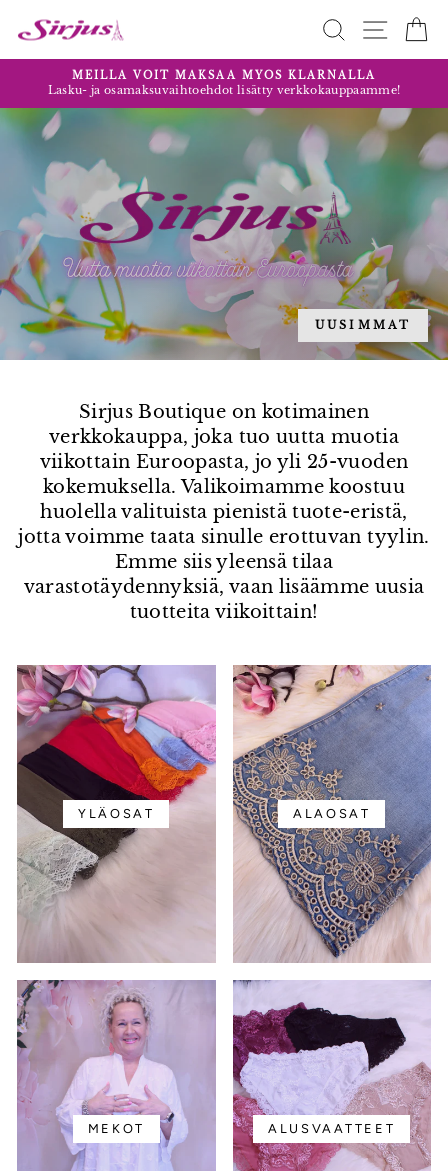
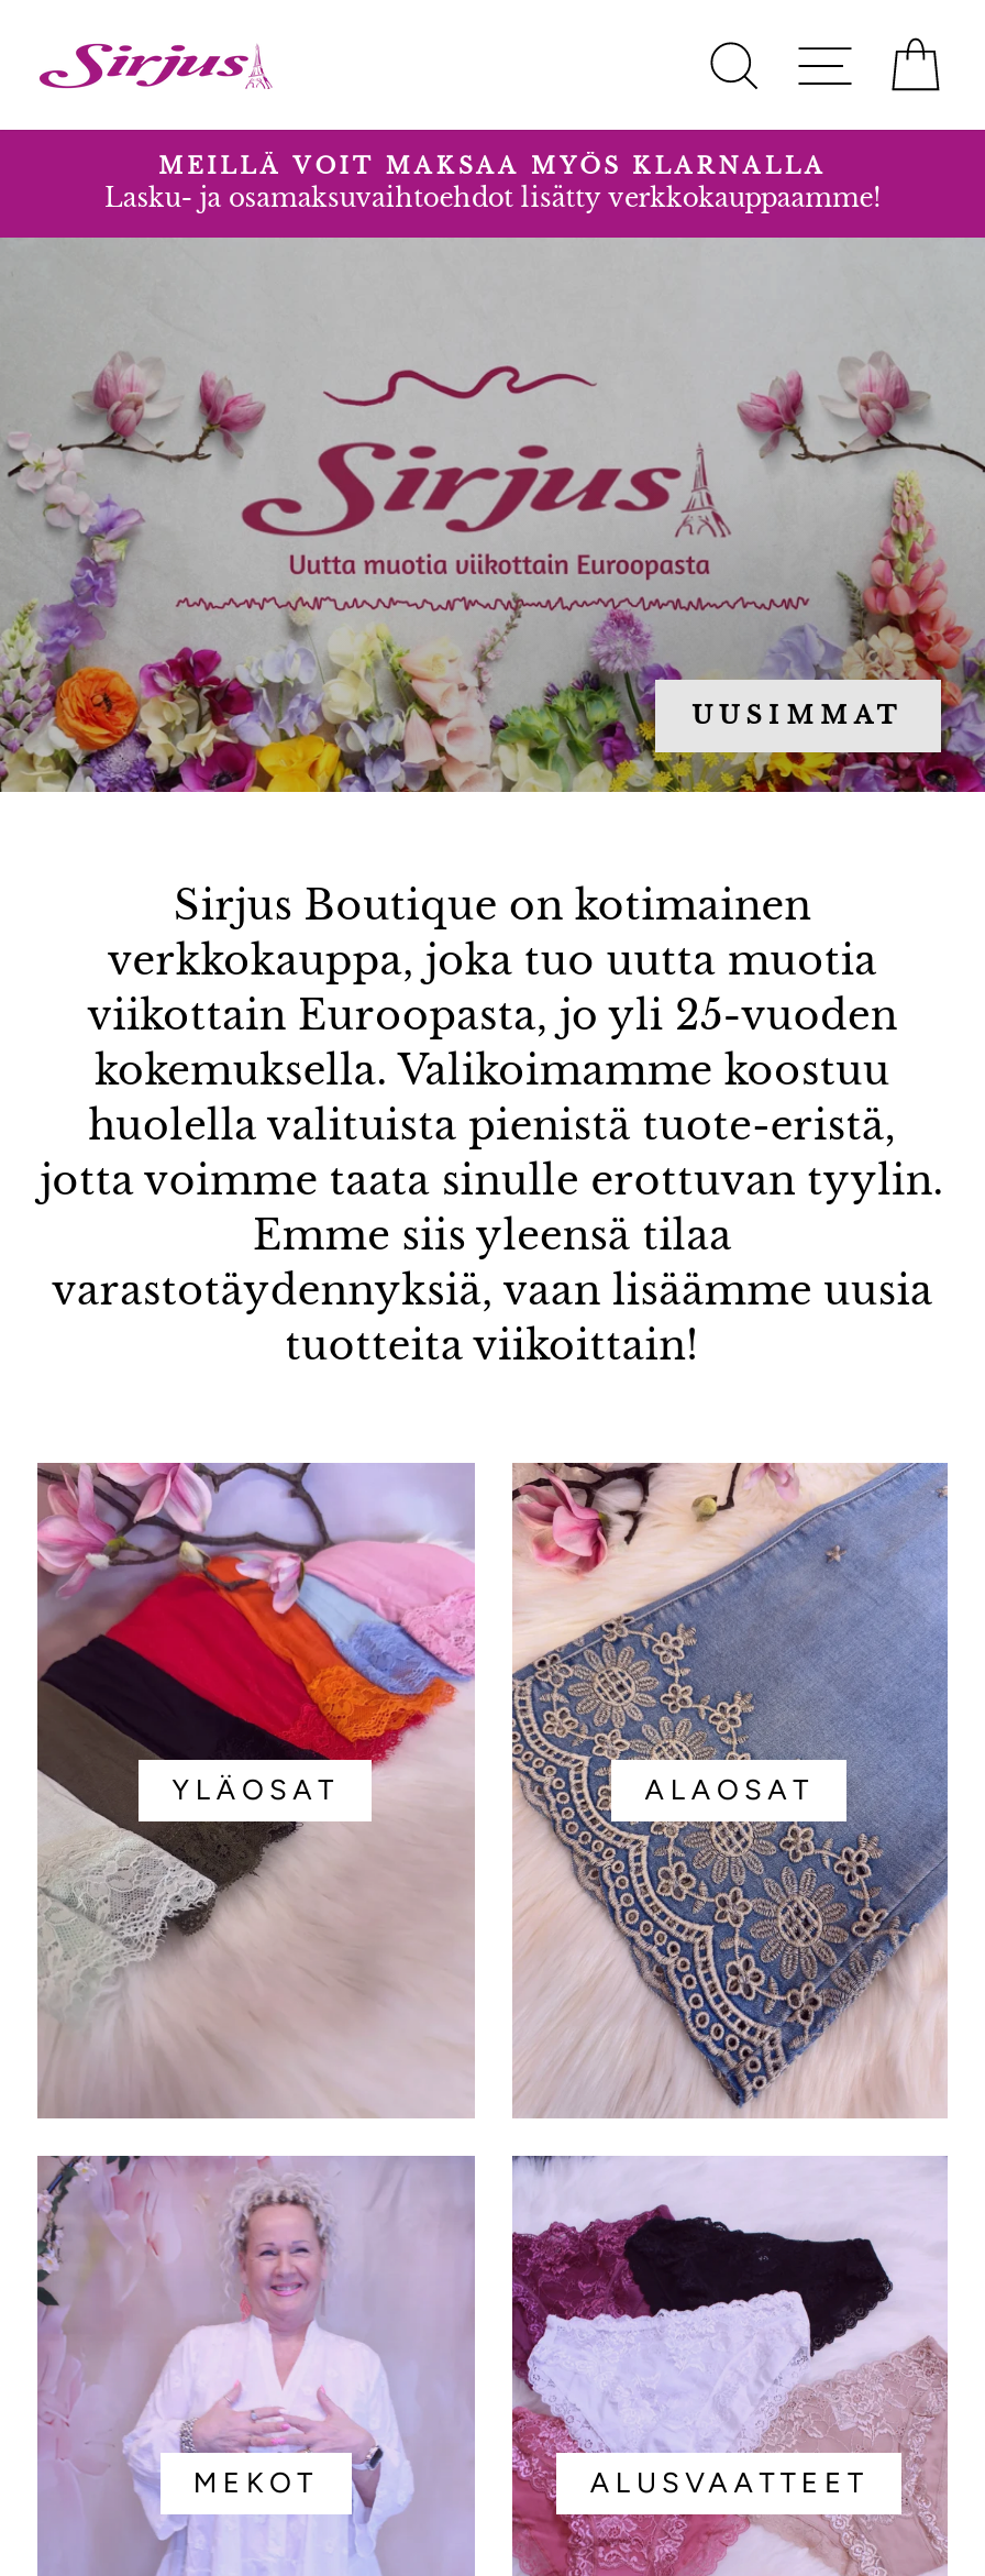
[3,107,445,361] [image] -> [7,235,978,794] [image]

